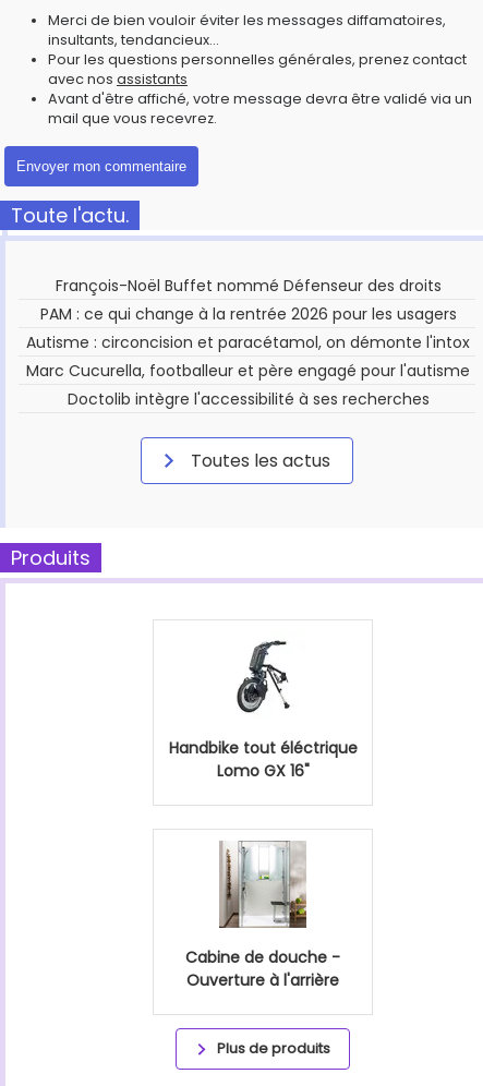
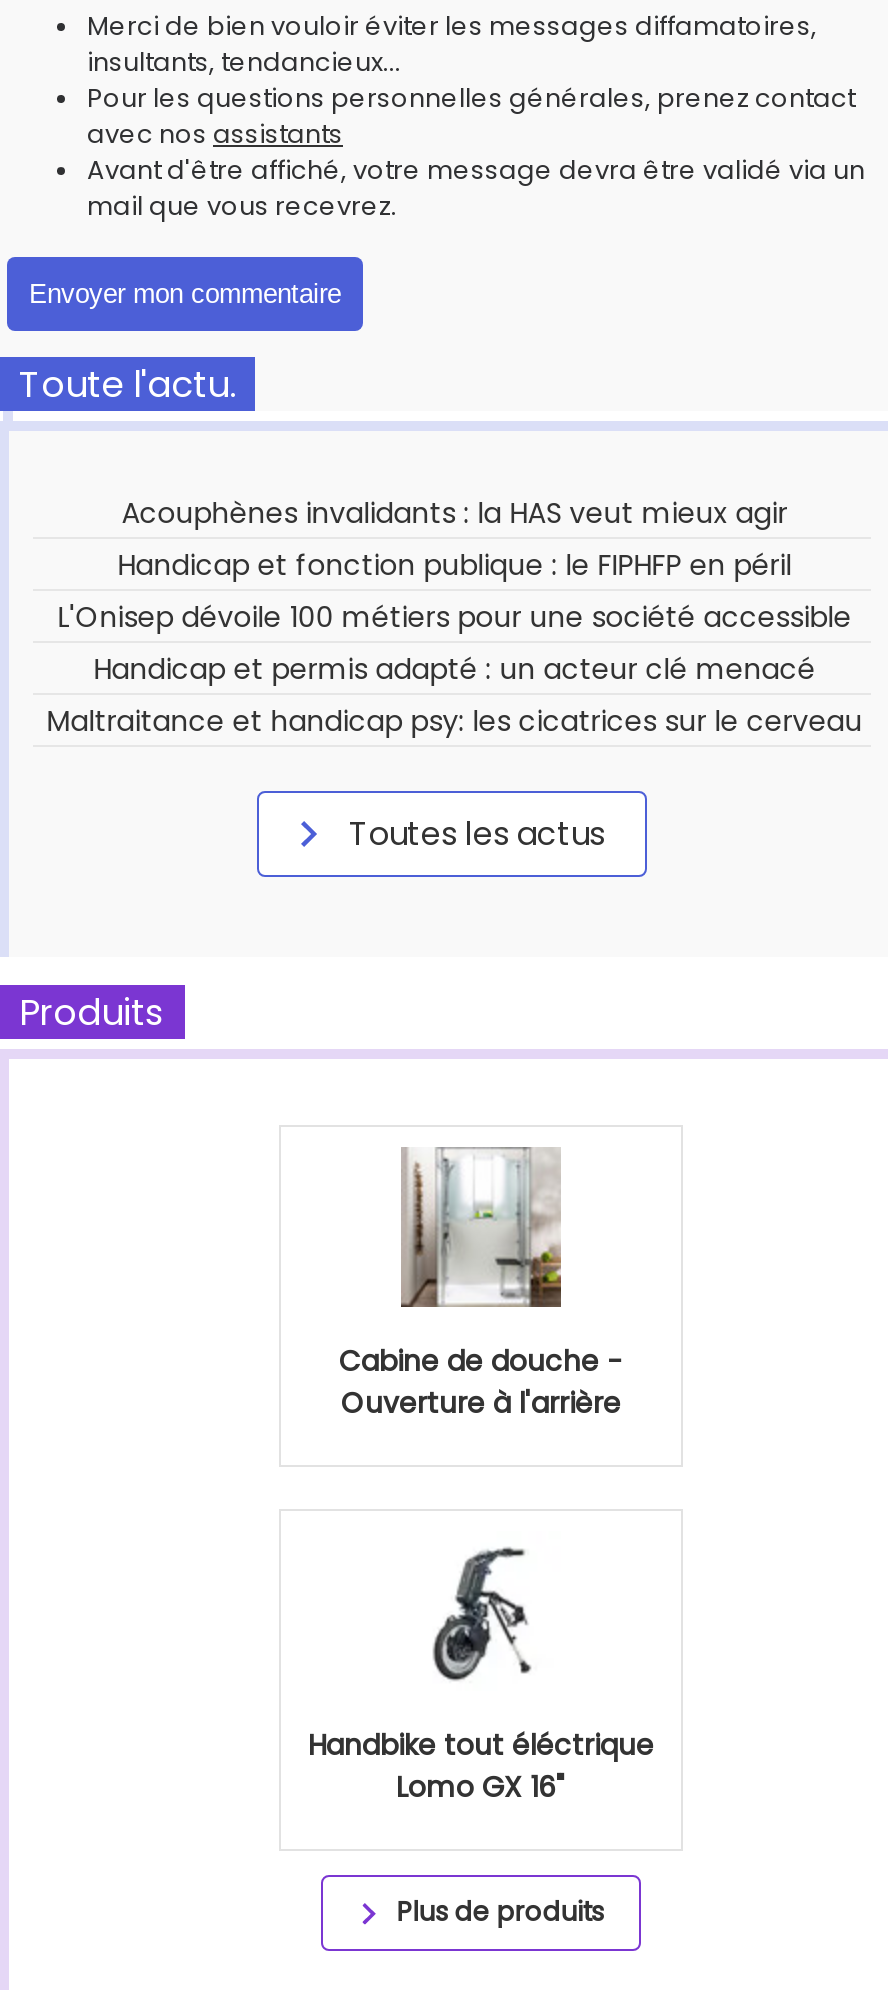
[26,275,470,410] François-Noël Buffet nommé Défenseur des droits | PAM : ce qui change à la rentrée 2026 pour les usagers | Autisme : circoncision et paracétamol, on démonte l'intox | Marc Cucurella, footballeur et père engagé pour l'autisme | Doctolib intègre l'accessibilité à ses recherches -> [47,493,863,741] Acouphènes invalidants : la HAS veut mieux agir | Handicap et fonction publique : le FIPHFP en péril | L'Onisep dévoile 100 métiers pour une société accessible | Handicap et permis adapté : un acteur clé menacé | Maltraitance et handicap psy: les cicatrices sur le cerveau
moved [168,640,357,782] -> [308,1547,654,1807]: [image] | Handbike tout éléctrique | Lomo GX 16"
moved [185,840,340,991] -> [339,1145,623,1423]: [image] | Cabine de douche - | Ouverture à l'arrière

